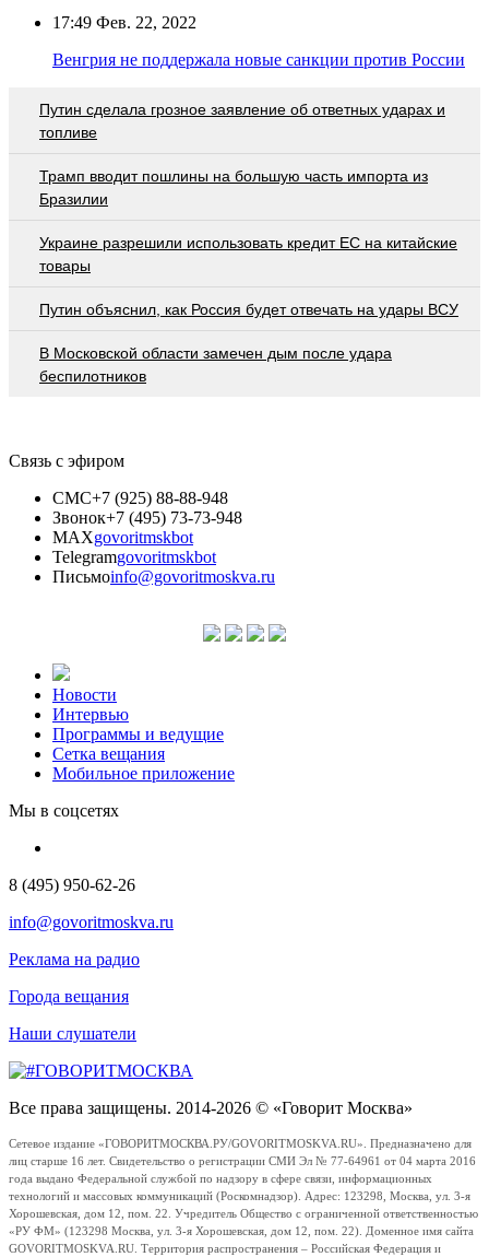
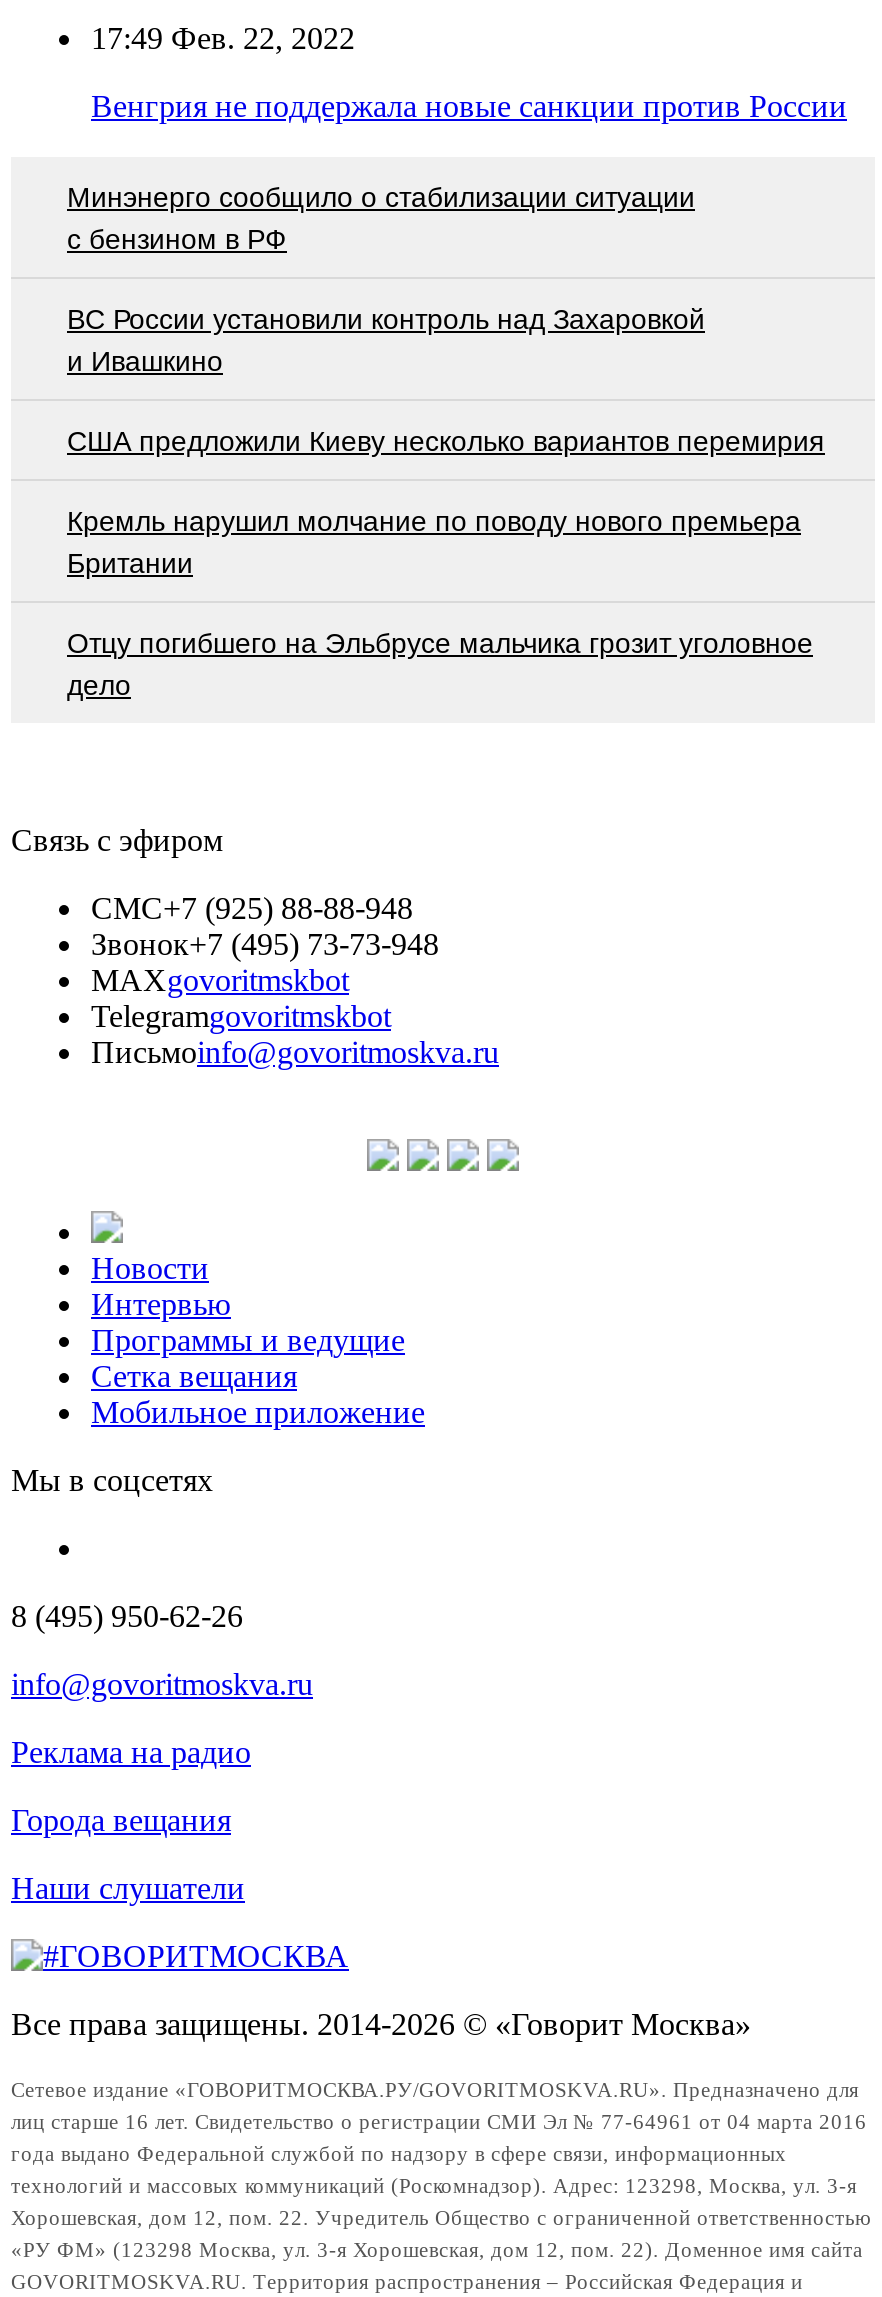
[39,100,445,141] Путин сделала грозное заявление об ответных ударах и | топливе -> [67,180,695,254] Минэнерго сообщило о стабилизации ситуации | с бензином в РФ
[39,167,428,207] Трамп вводит пошлины на большую часть импорта из | Бразилии -> [67,302,705,376] ВС России установили контроль над Захаровкой | и Ивашкино
[39,233,457,274] Украине разрешили использовать кредит ЕС на китайские | товары -> [67,424,825,456] США предложили Киеву несколько вариантов перемирия
[39,300,458,318] Путин объяснил, как Россия будет отвечать на удары ВСУ -> [67,504,801,578] Кремль нарушил молчание по поводу нового премьера | Британии
[39,344,392,384] В Московской области замечен дым после удара | беспилотников -> [67,626,813,700] Отцу погибшего на Эльбрусе мальчика грозит уголовное | дело

